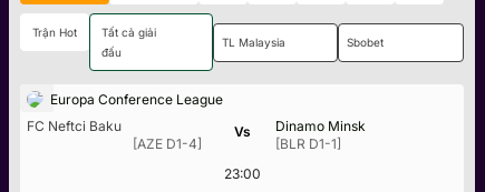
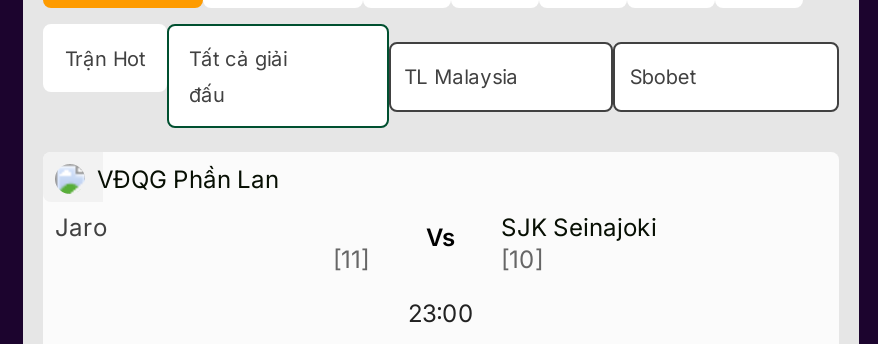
[50,91,223,108] Europa Conference League -> [97,164,279,194] VĐQG Phần Lan
[27,118,202,152] FC Neftci Baku | [AZE D1-4] -> [55,212,369,274] Jaro | [11]
[275,118,366,152] Dinamo Minsk | [BLR D1-1] -> [501,212,657,274] SJK Seinajoki | [10]

